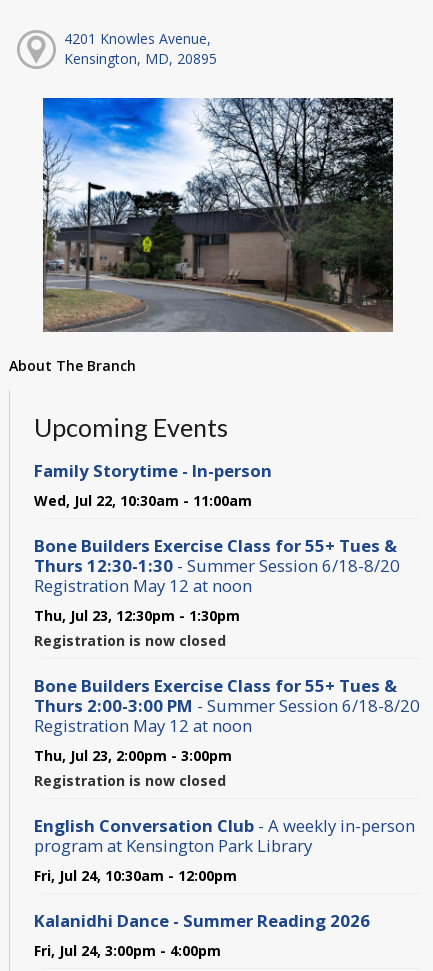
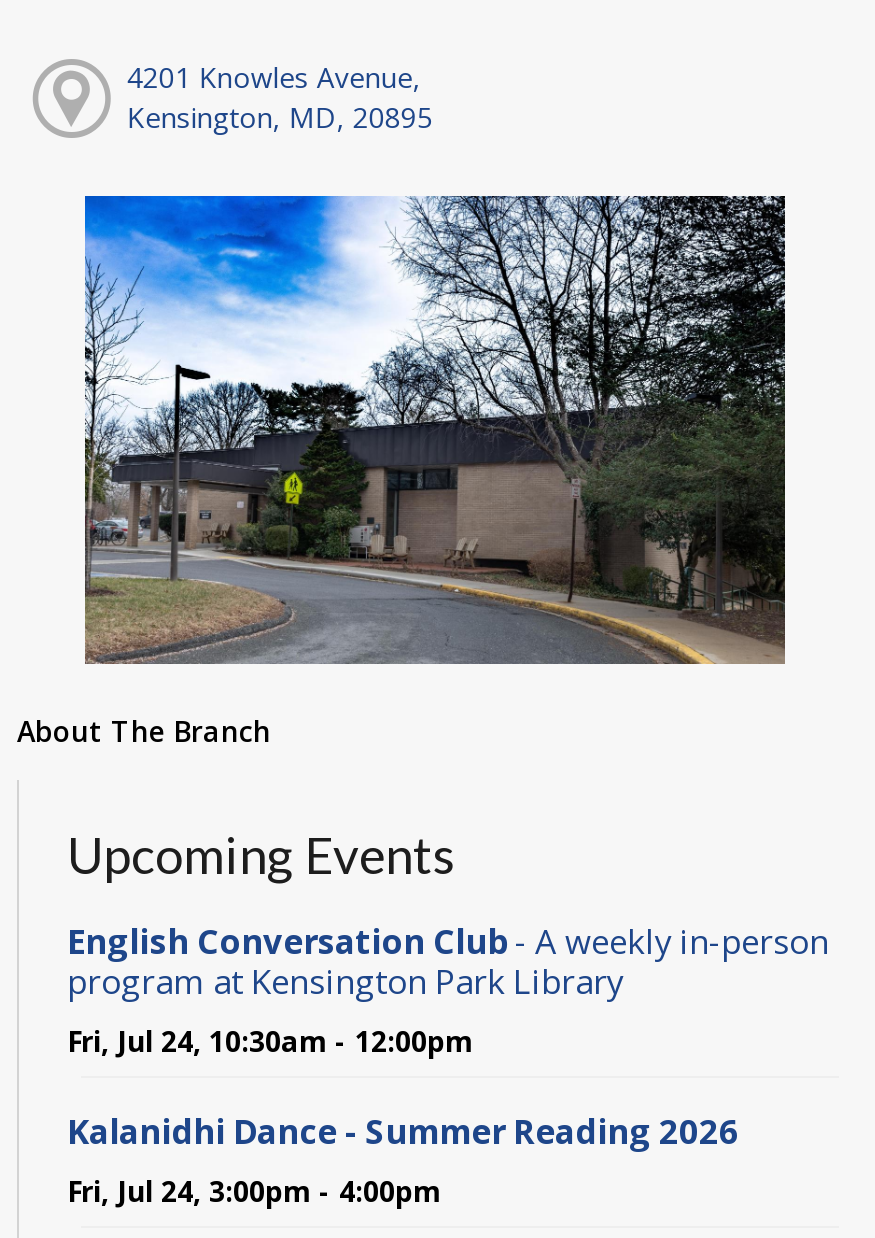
[34,459,420,790] Family Storytime - In-person | Wed, Jul 22, 10:30am - 11:00am | Bone Builders Exercise Class for 55+ Tues & | Thurs 12:30-1:30 - Summer Session 6/18-8/20 | Registration May 12 at noon | Thu, Jul 23, 12:30pm - 1:30pm | Registration is now closed | Bone Builders Exercise Class for 55+ Tues & | Thurs 2:00-3:00 PM - Summer Session 6/18-8/20 | Registration May 12 at noon | Thu, Jul 23, 2:00pm - 3:00pm | Registration is now closed -> none

